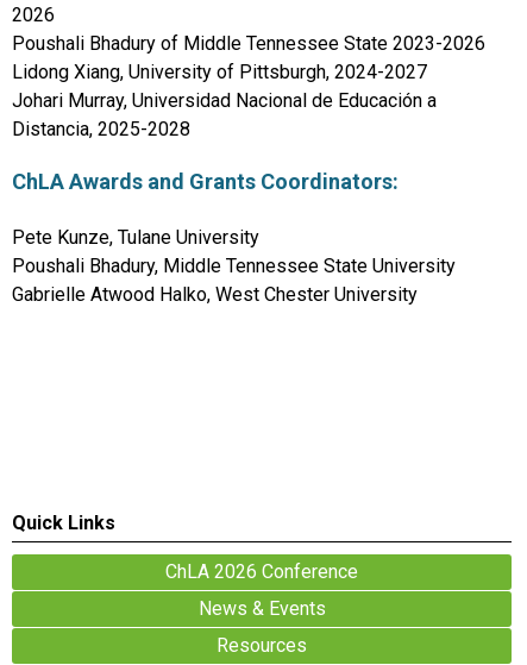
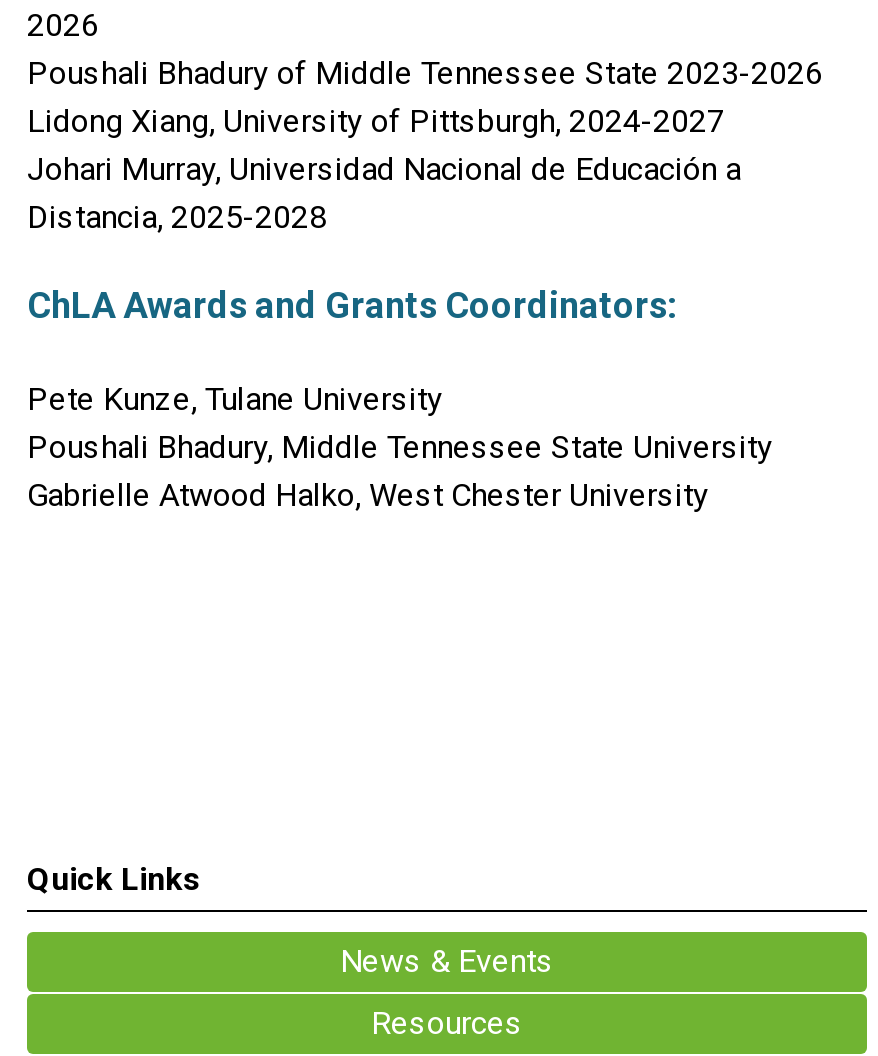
[165,560,358,583] ChLA 2026 Conference -> none

